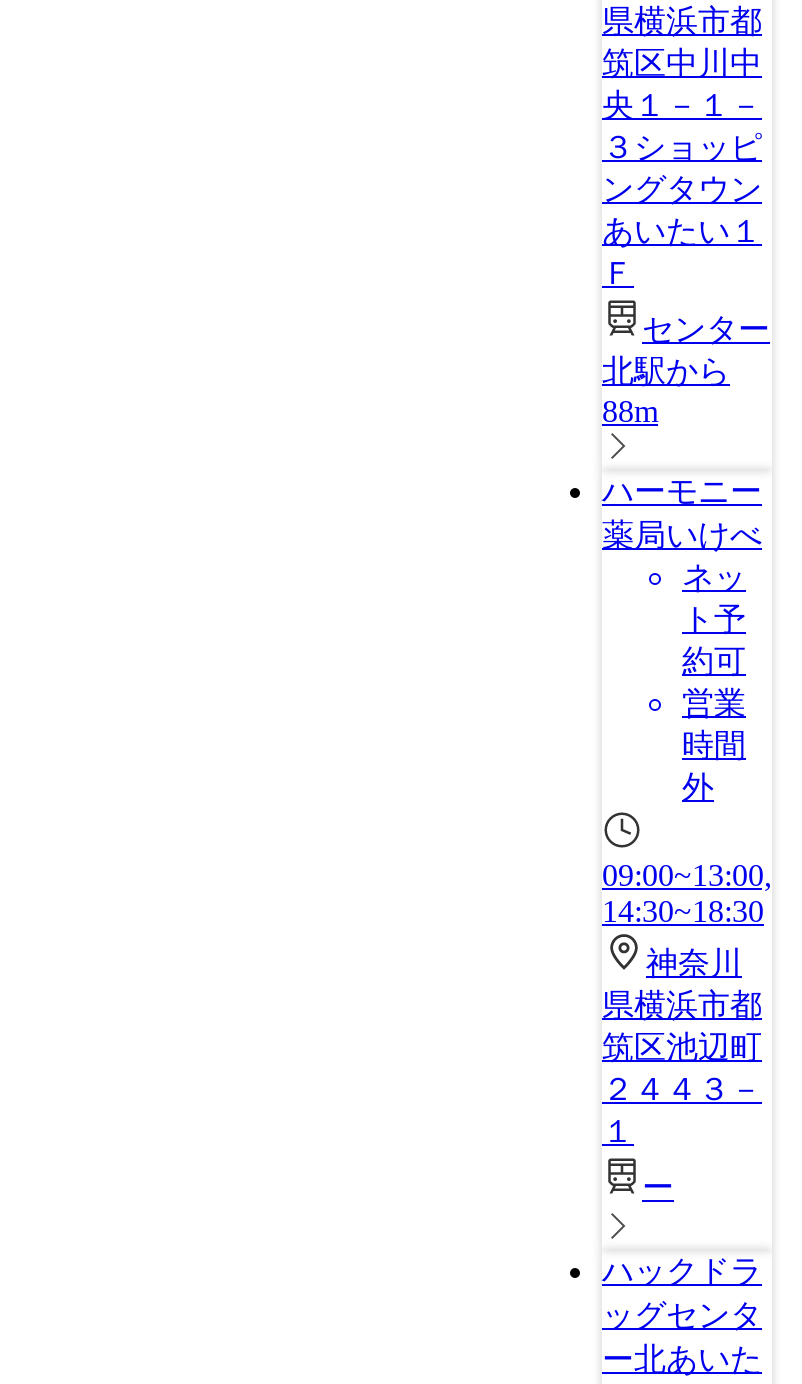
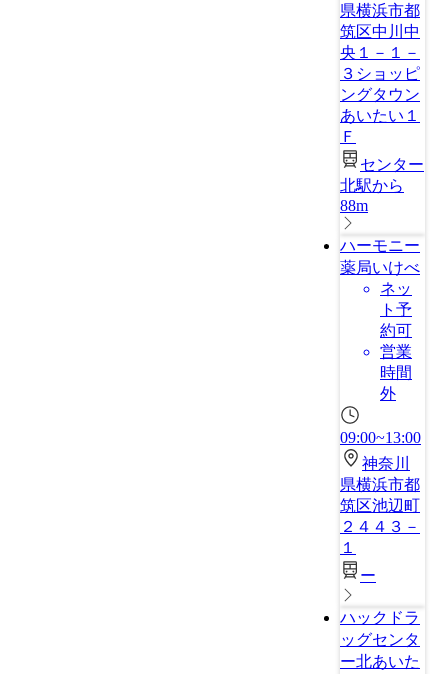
[602,858,772,928] 09:00~13:00, | 14:30~18:30 -> [340,429,421,446] 09:00~13:00

